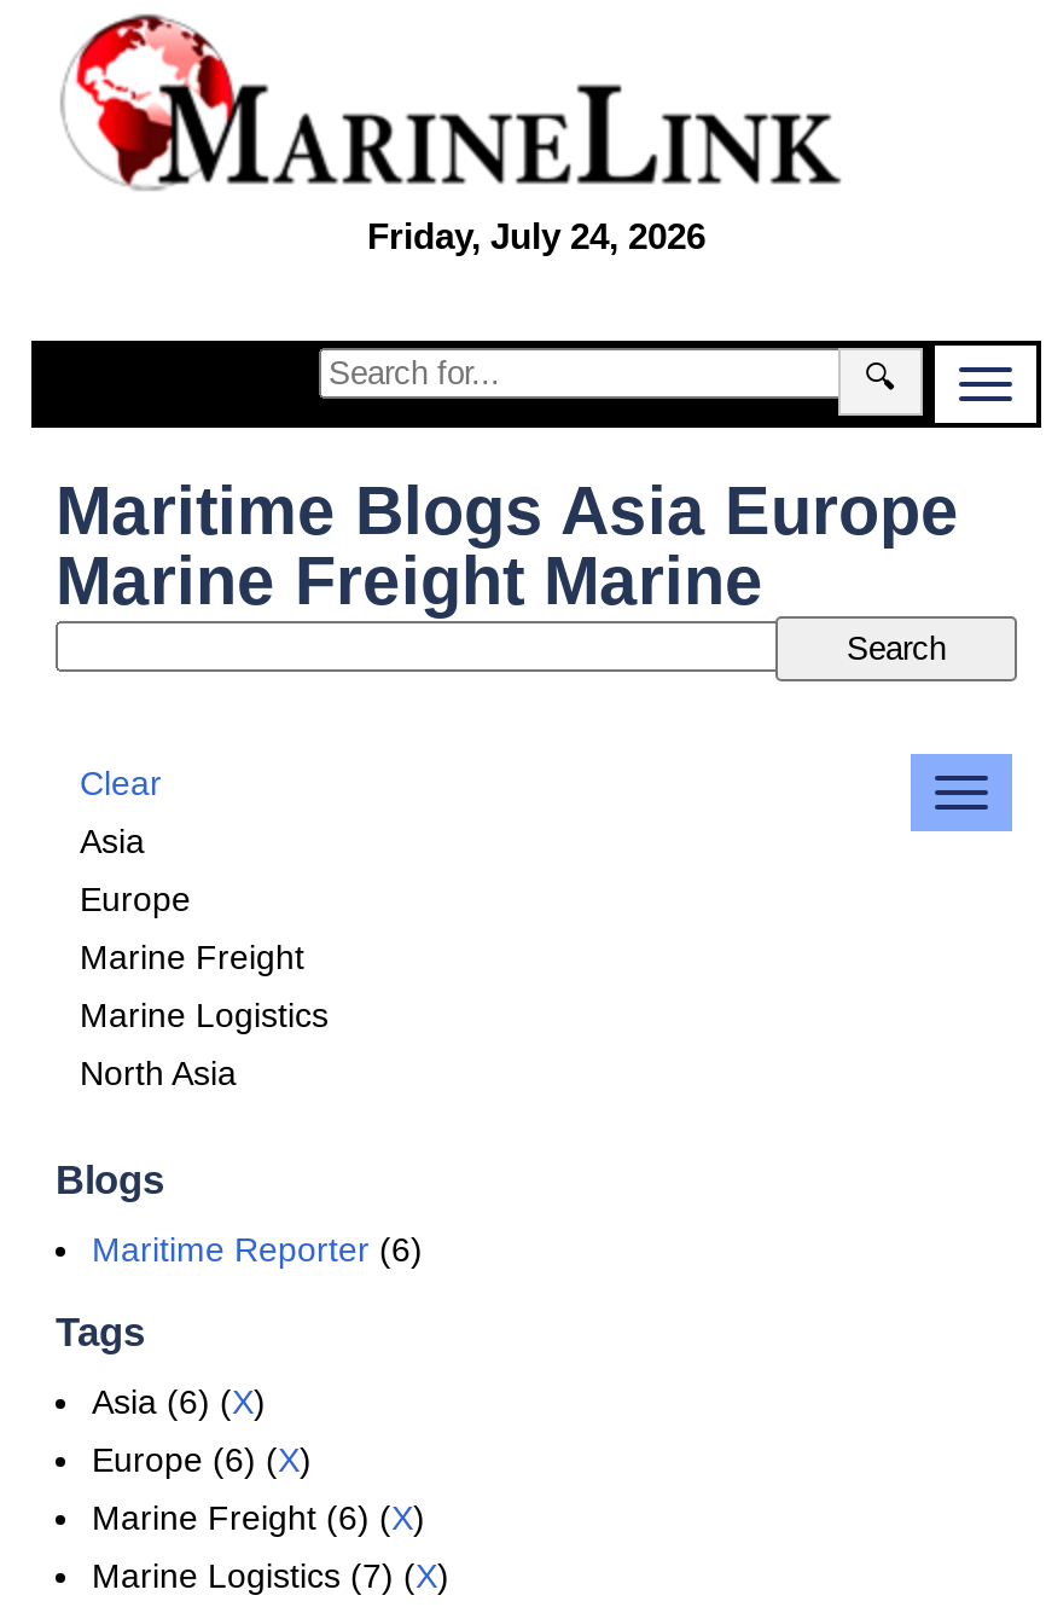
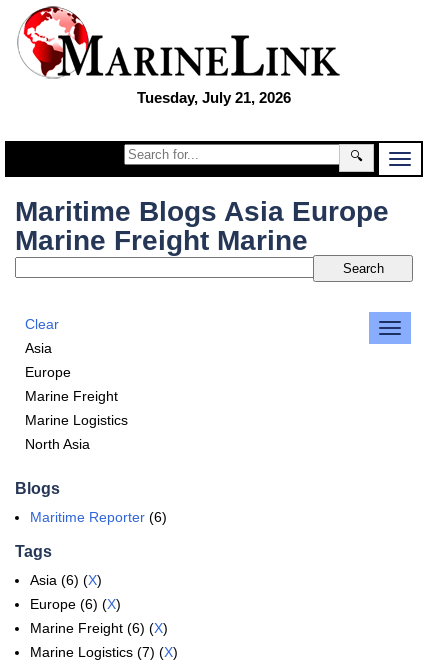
[367,215,705,256] Friday, July 24, 2026 -> [137,89,291,106] Tuesday, July 21, 2026

